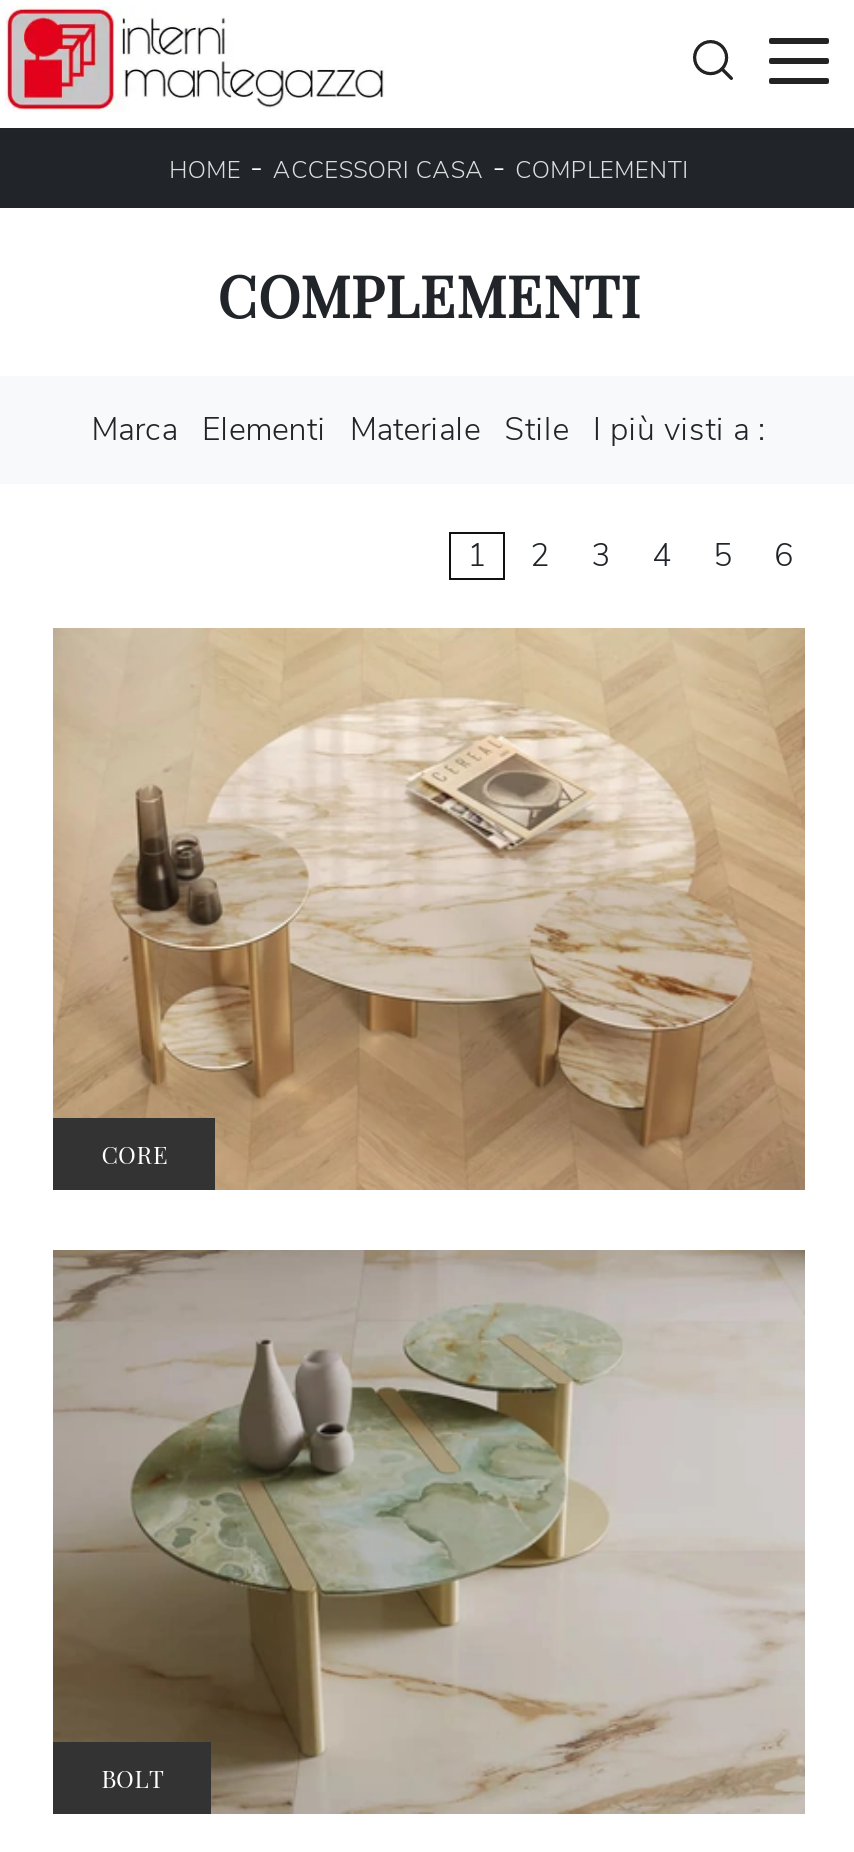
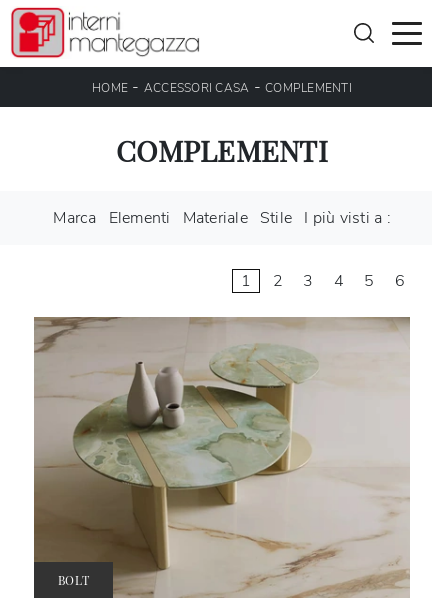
[53,628,805,1192] [image] | CORE -> none

